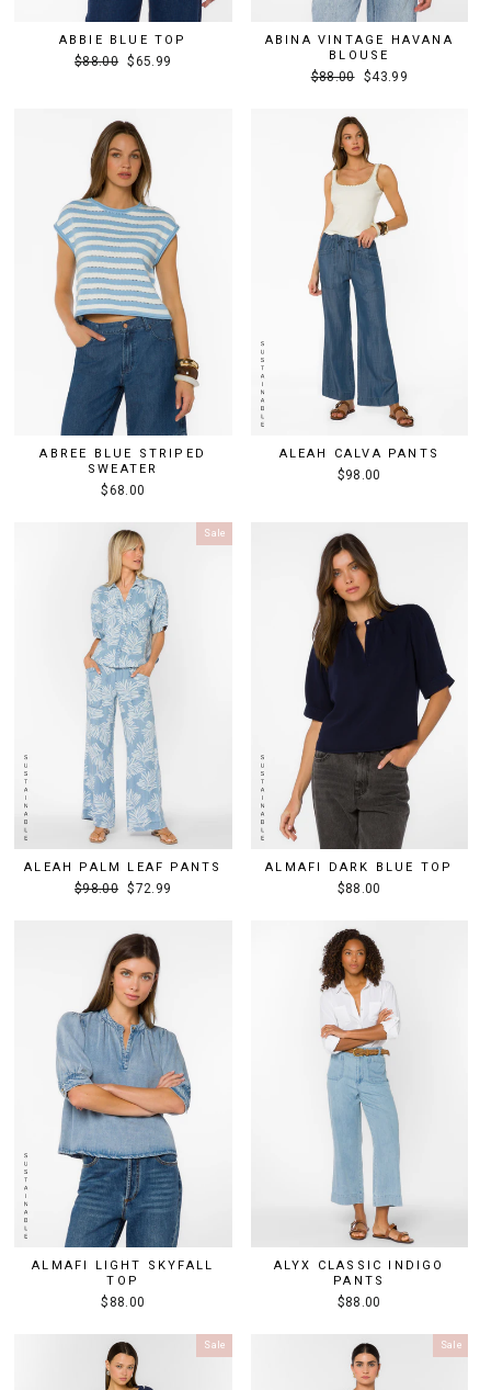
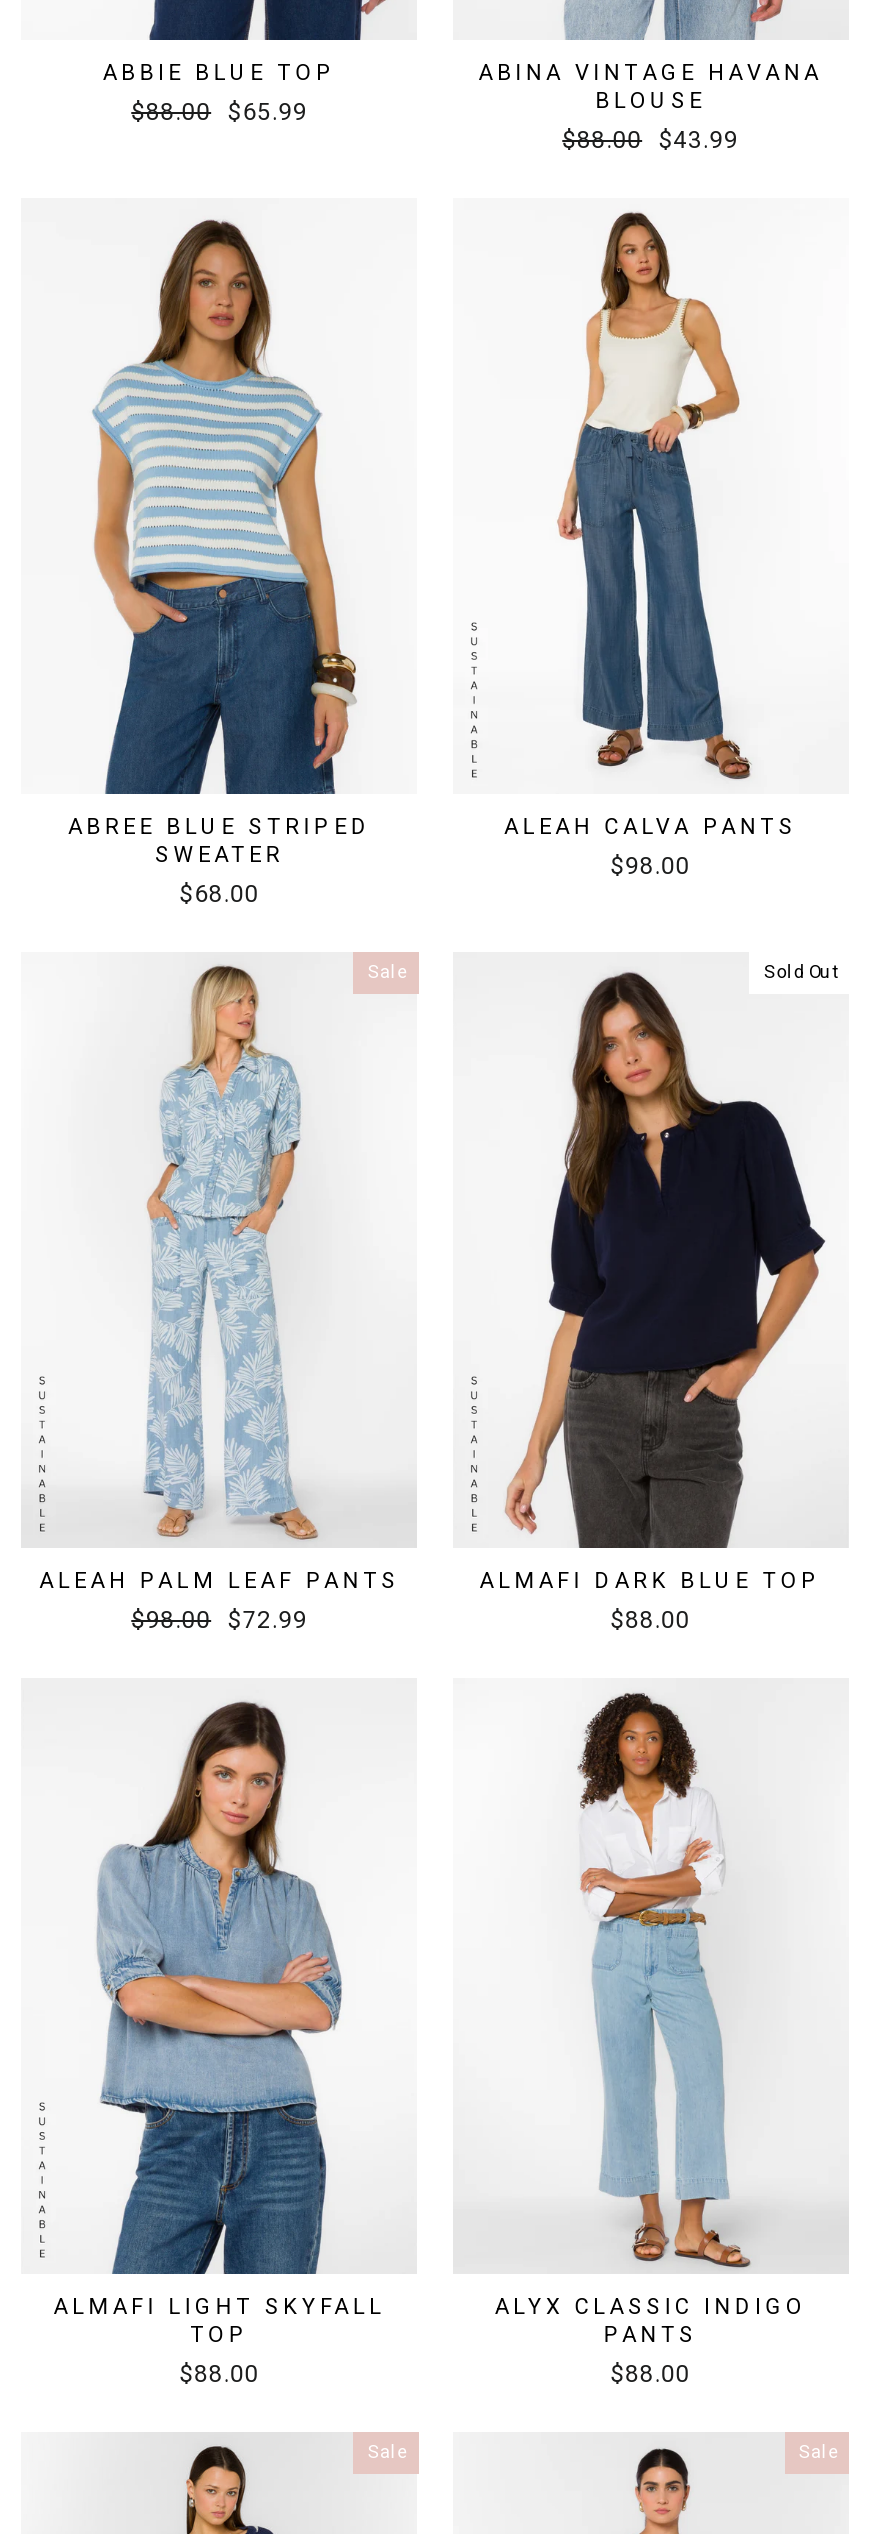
none -> [764,962,839,982] Sold Out

